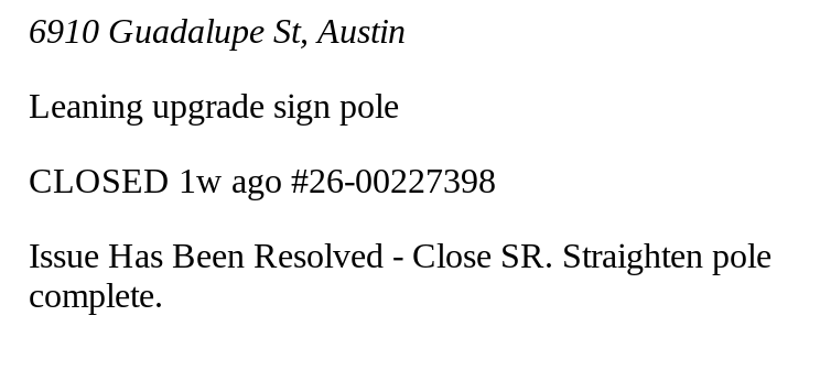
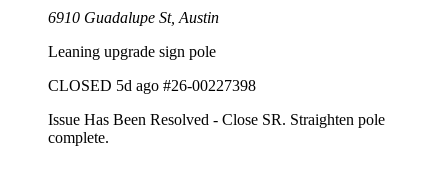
[29,161,496,199] CLOSED 1w ago #26-00227398 -> [48,77,256,94] CLOSED 5d ago #26-00227398

